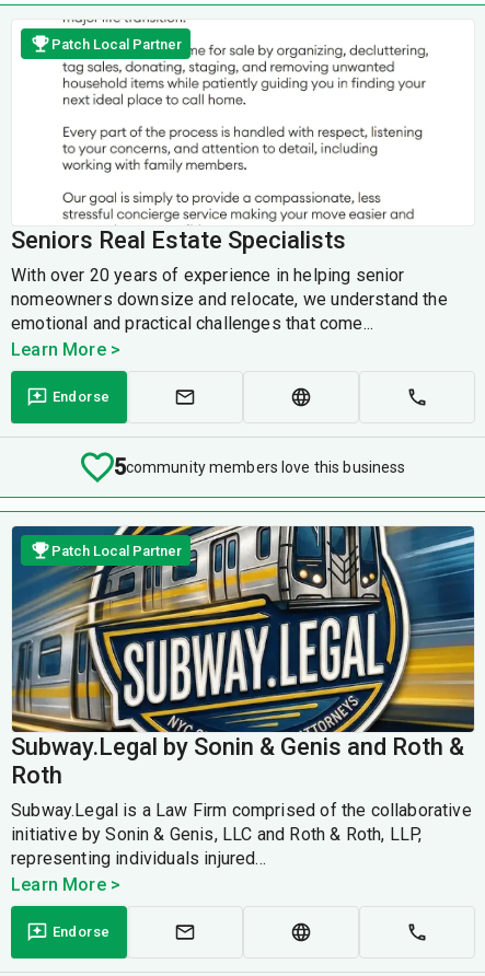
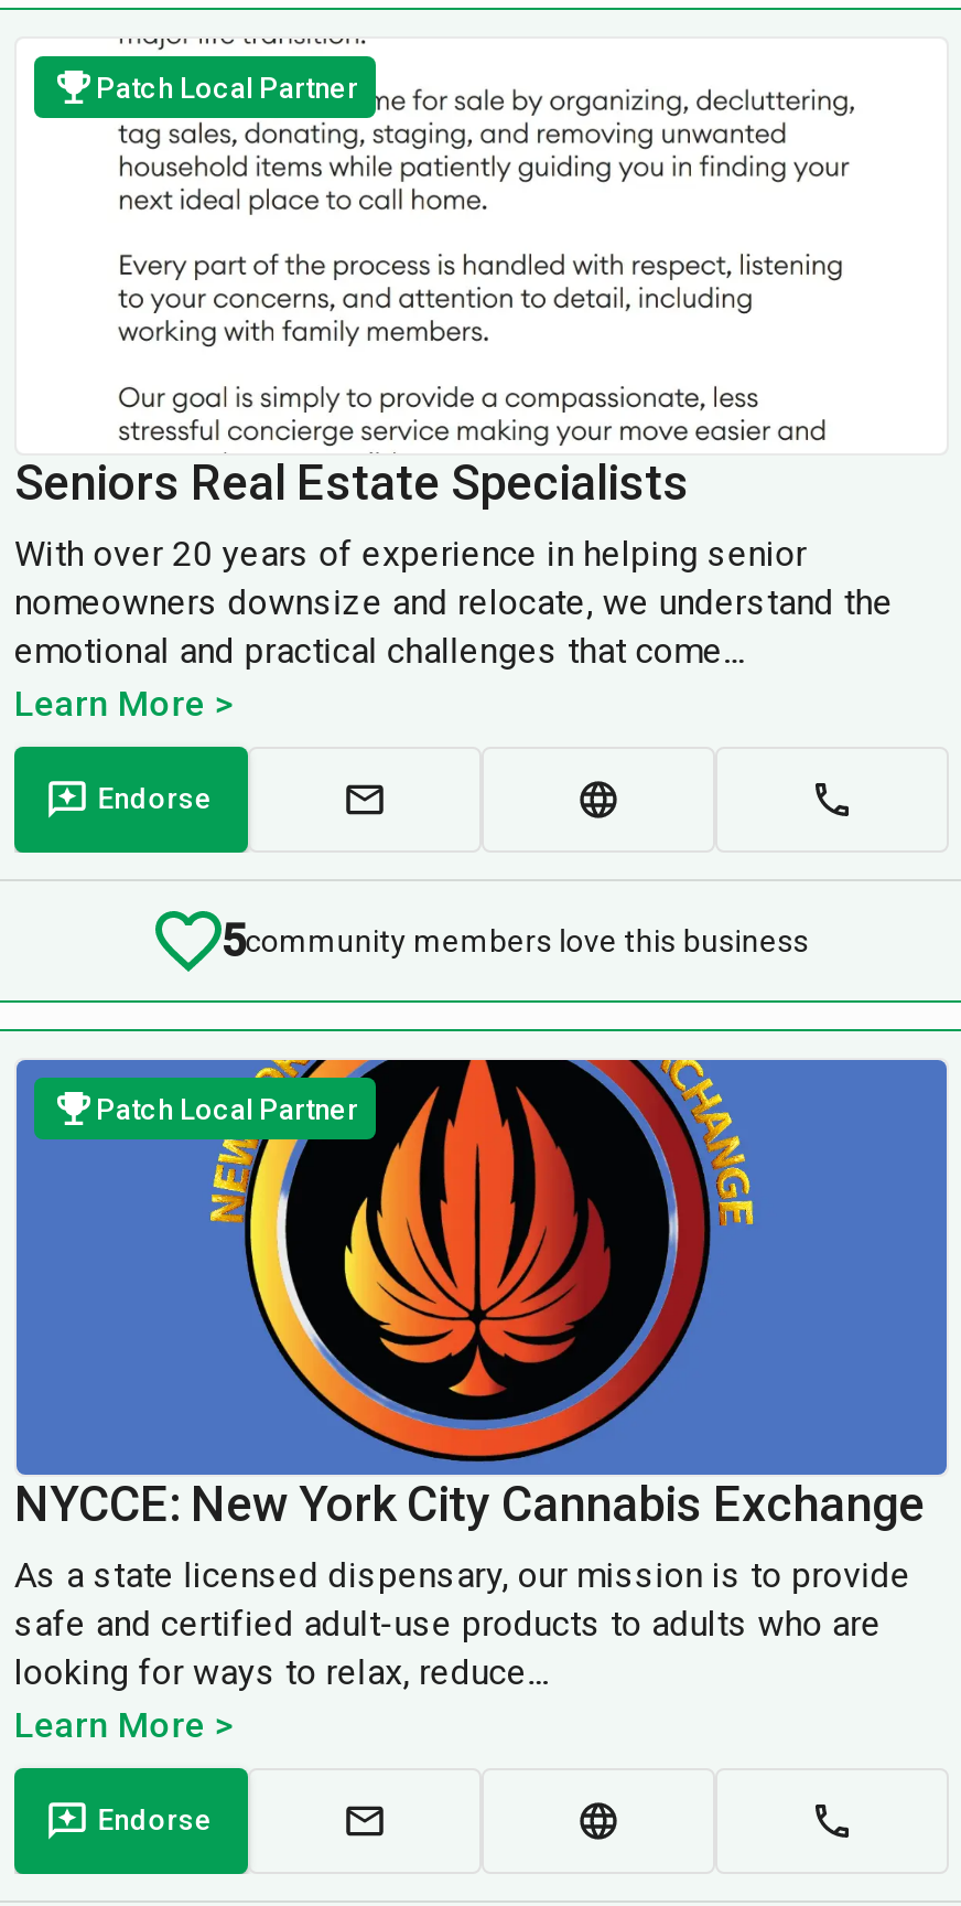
[11,525,475,869] [image] | Subway.Legal by Sonin & Genis and Roth & | Roth | Subway.Legal is a Law Firm comprised of the collaborative | initiative by Sonin & Genis, LLC and Roth & Roth, LLP, | representing individuals injured... -> [14,1058,949,1693] [image] | NYCCE: New York City Cannabis Exchange | As a state licensed dispensary, our mission is to provide | safe and certified adult-use products to adults who are | looking for ways to relax, reduce...

